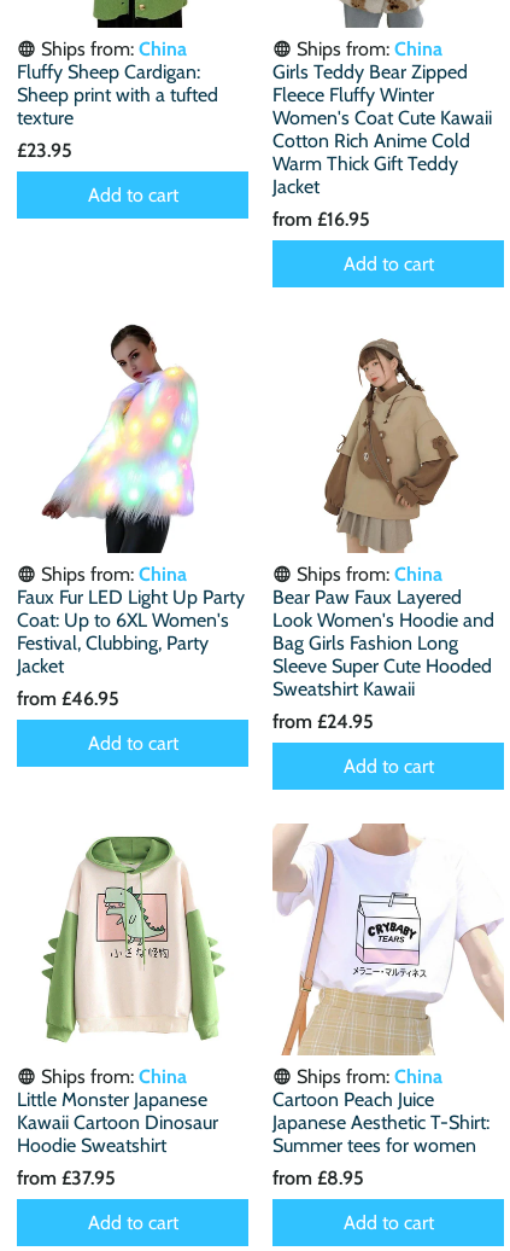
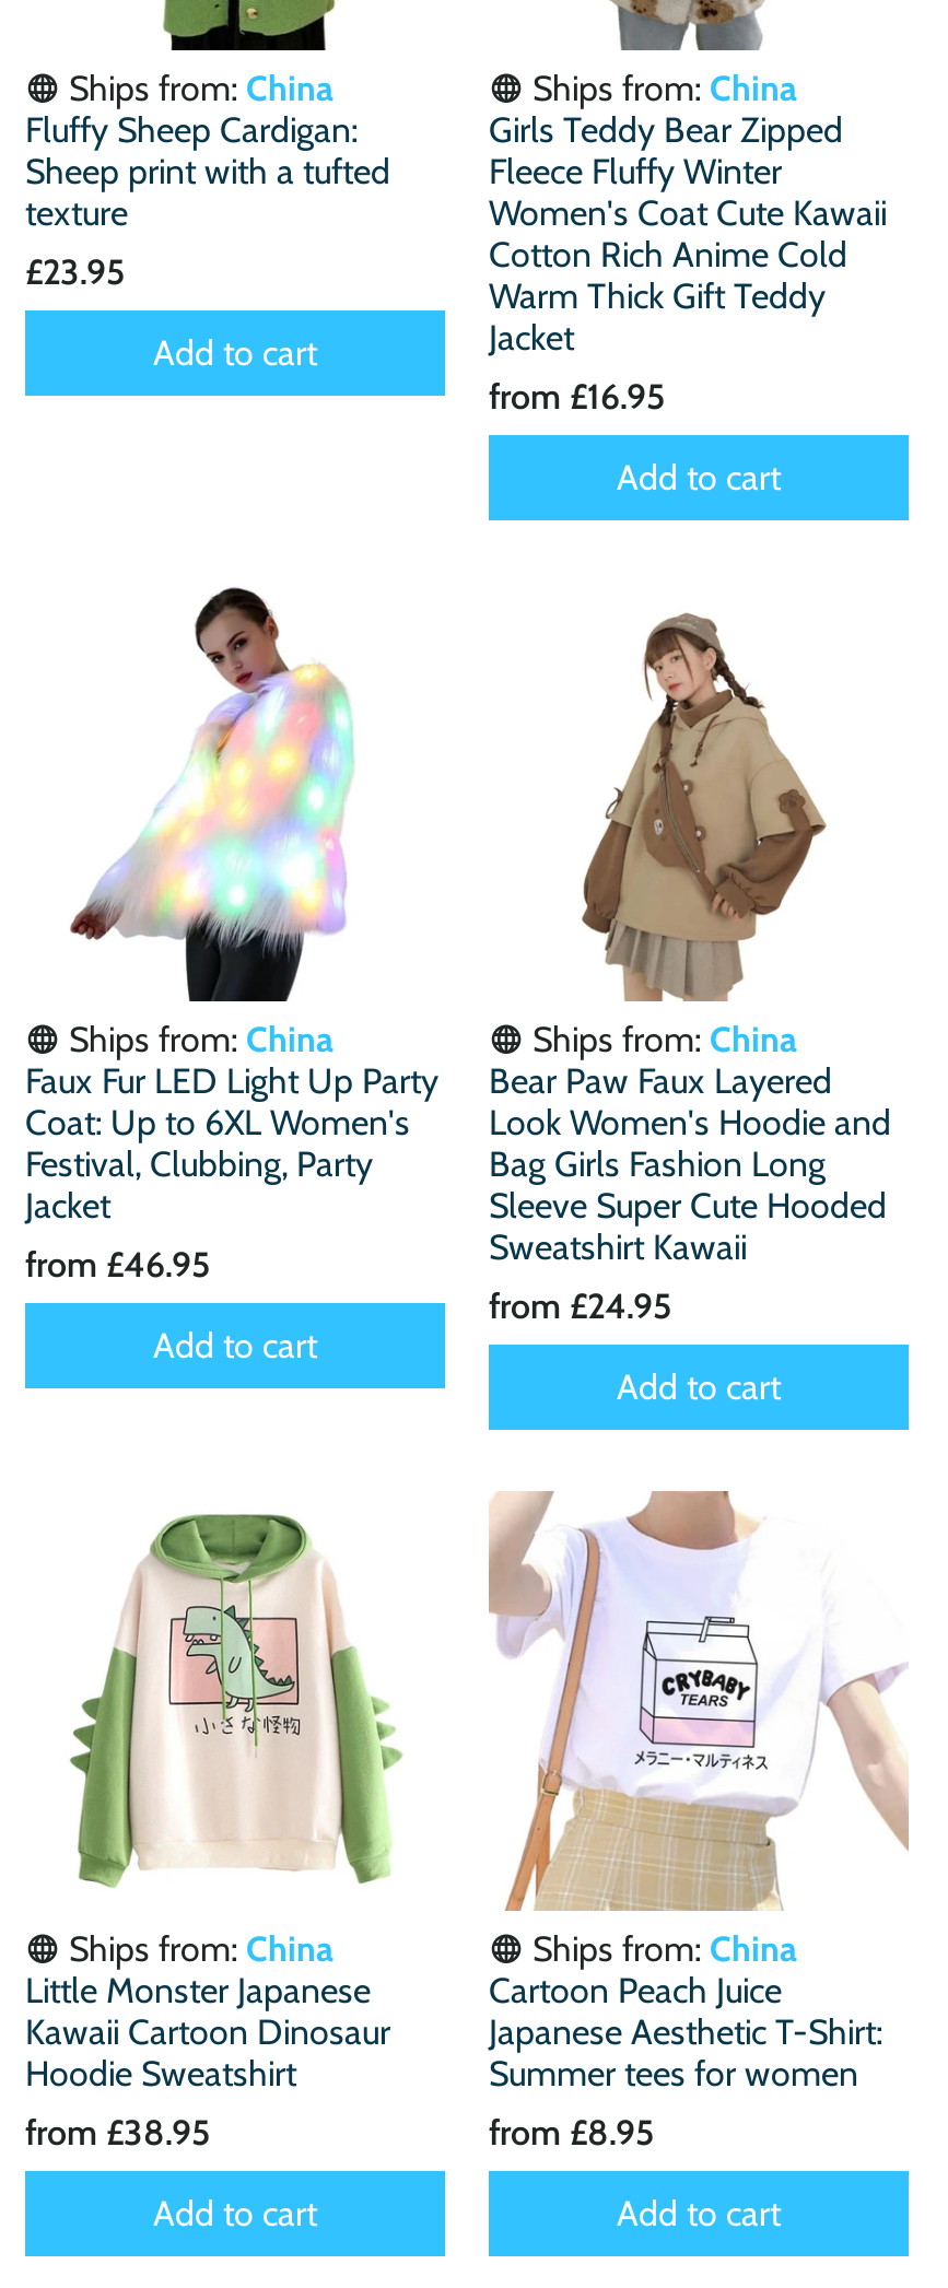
[17,1166,116,1189] from £37.95 -> [25,2112,211,2154] from £38.95

